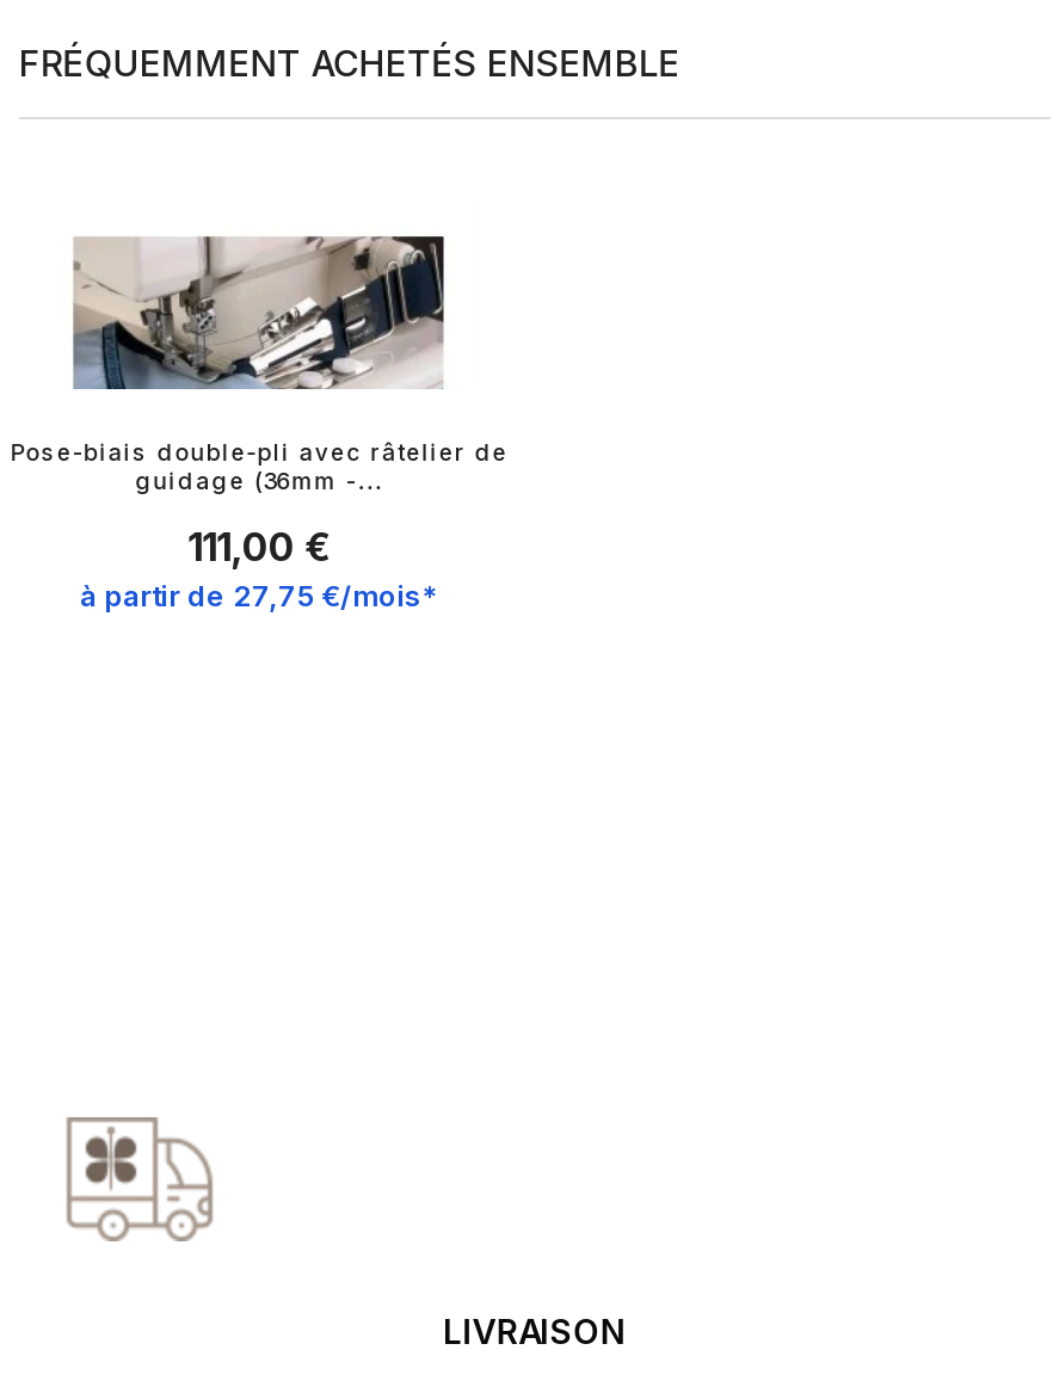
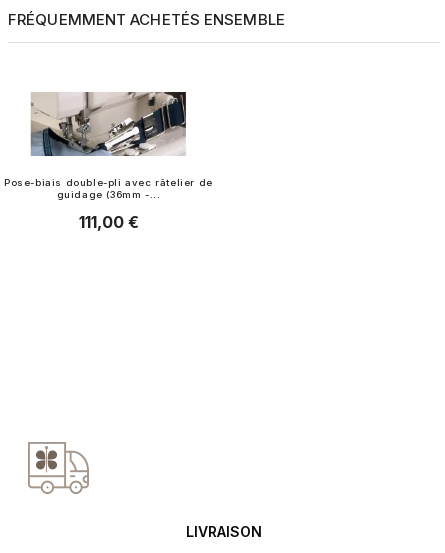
[80,579,438,614] à partir de 27,75 €/mois* -> none

